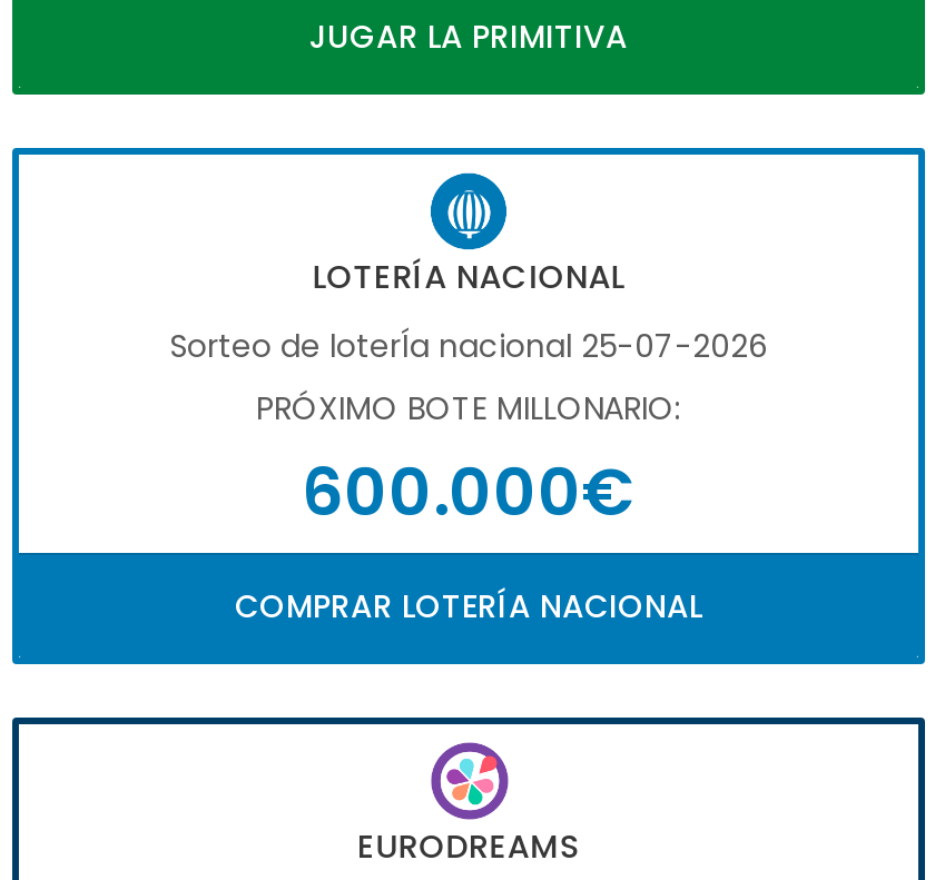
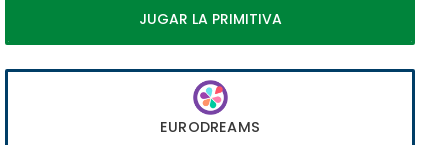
[12,145,925,665] [image] | LOTERÍA NACIONAL | Sorteo de loterÍa nacional 25-07-2026 | PRÓXIMO BOTE MILLONARIO: | 600.000€ | COMPRAR LOTERÍA NACIONAL -> none

